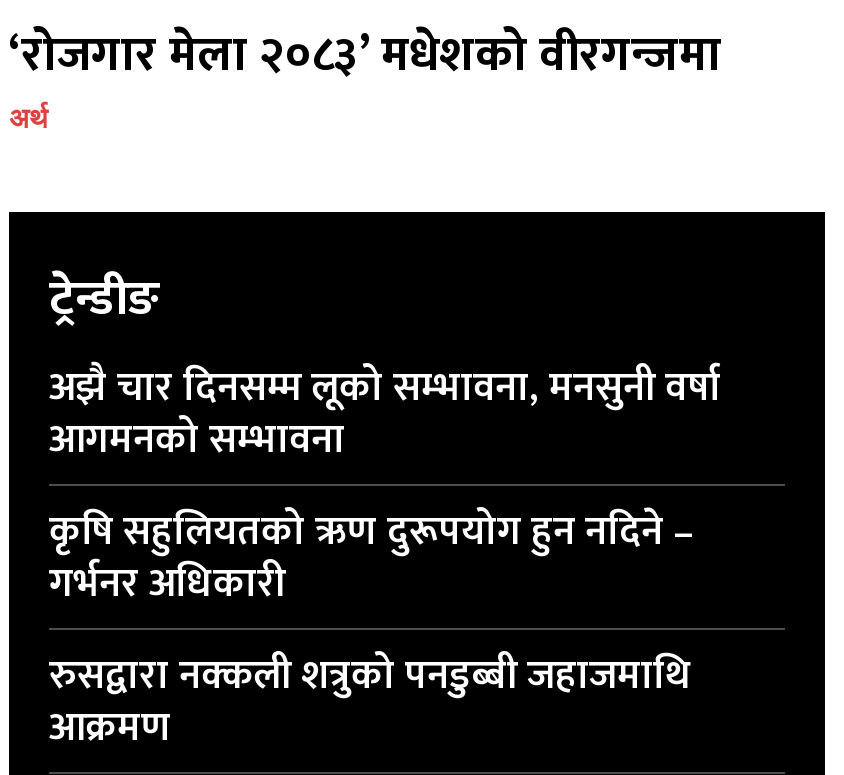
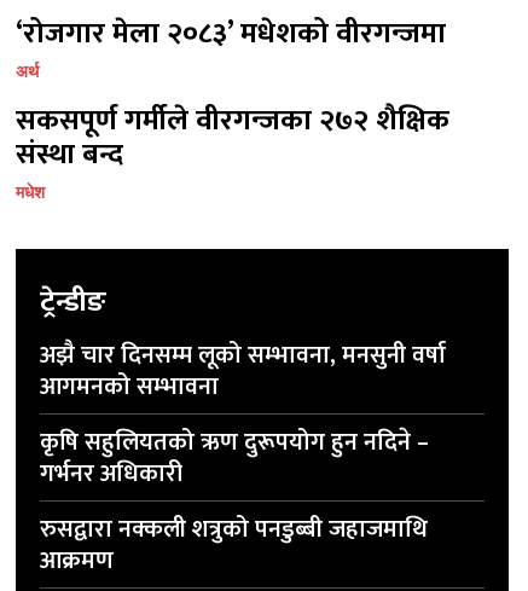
none -> [16,96,449,201] सकसपूर्ण गर्मीले वीरगन्जका २७२ शैक्षिक | संस्था बन्द | मधेश

